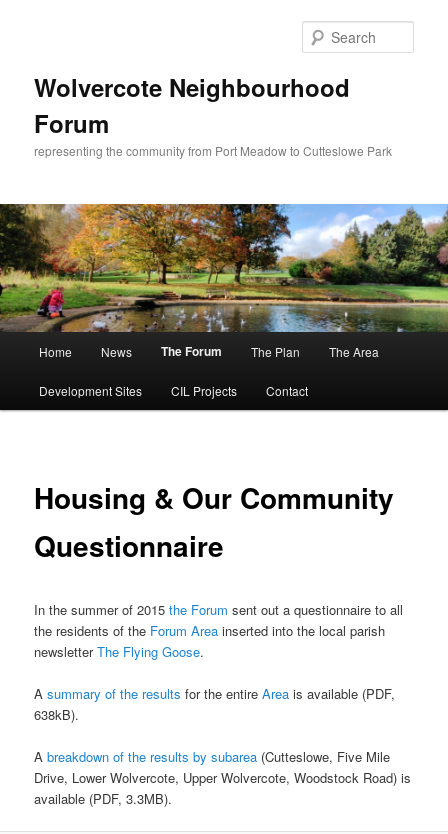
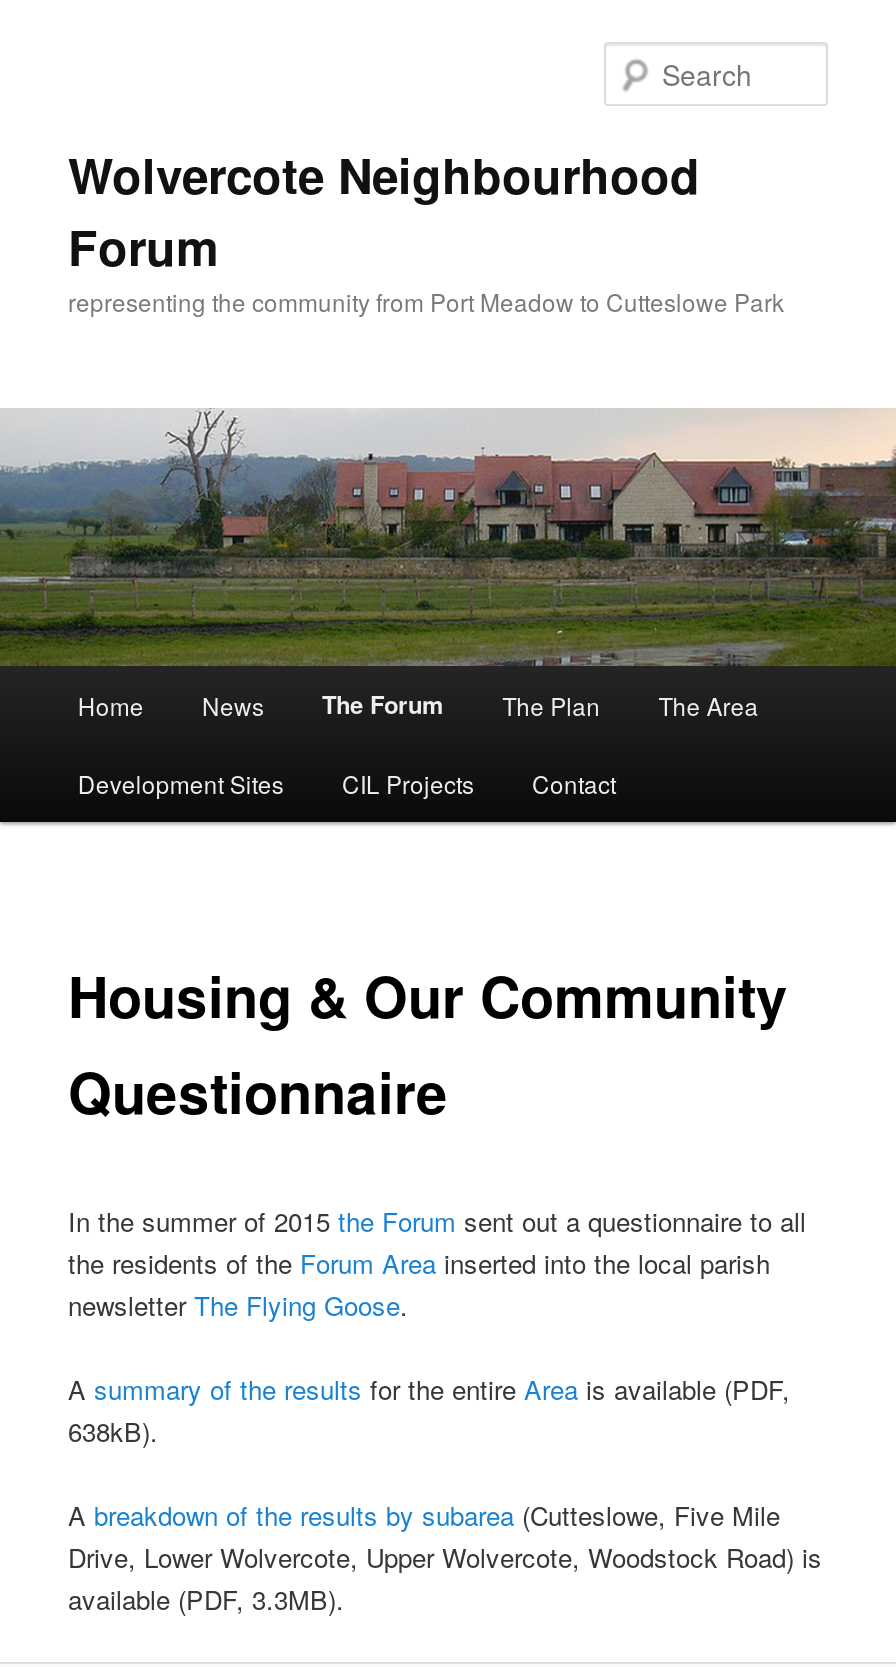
[3,203,445,332] [image] -> [6,408,890,666] [image]

